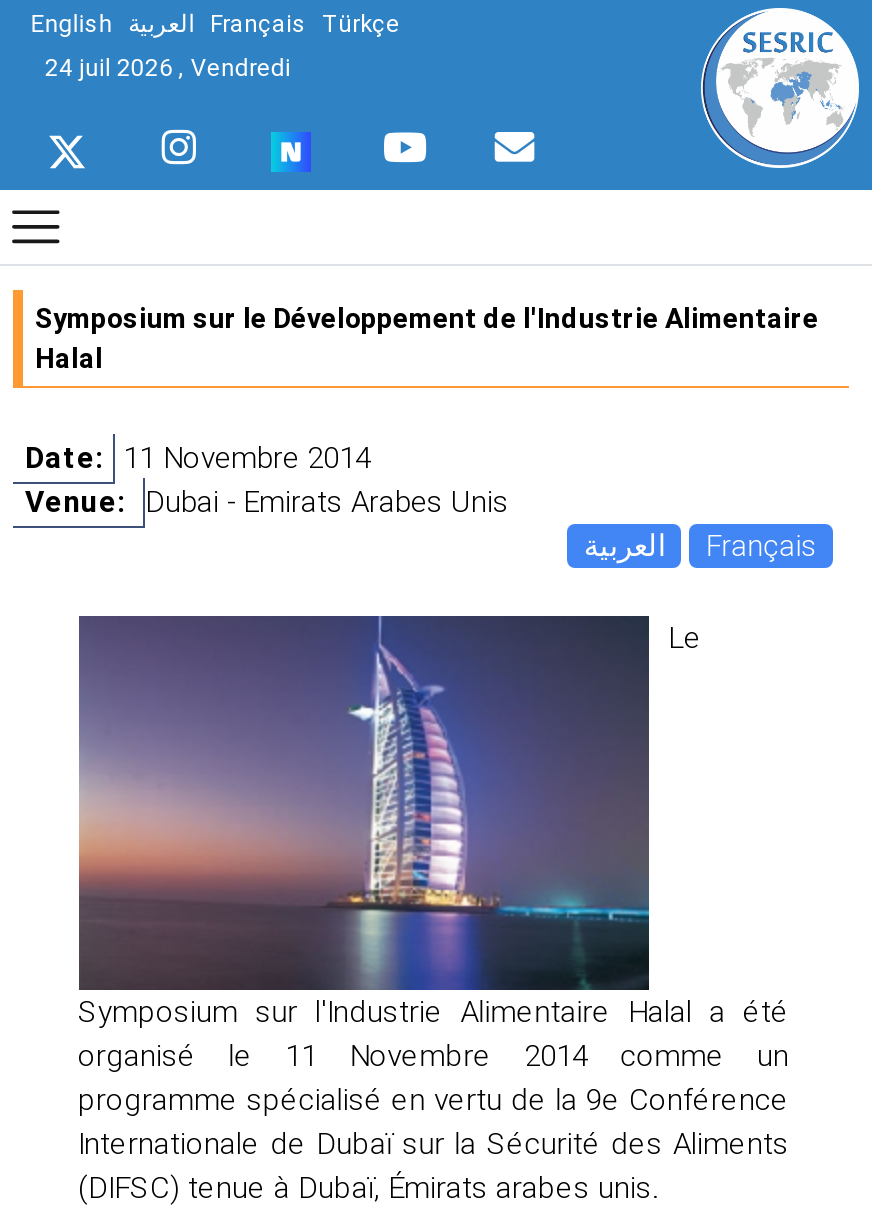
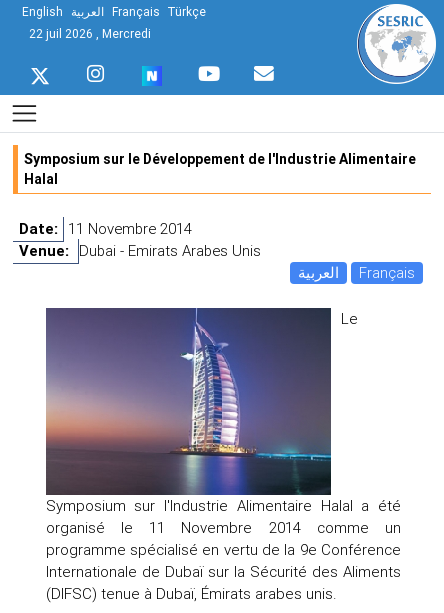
[45,52,291,82] 24 juil 2026 , Vendredi -> [29,26,151,41] 22 juil 2026 , Mercredi

